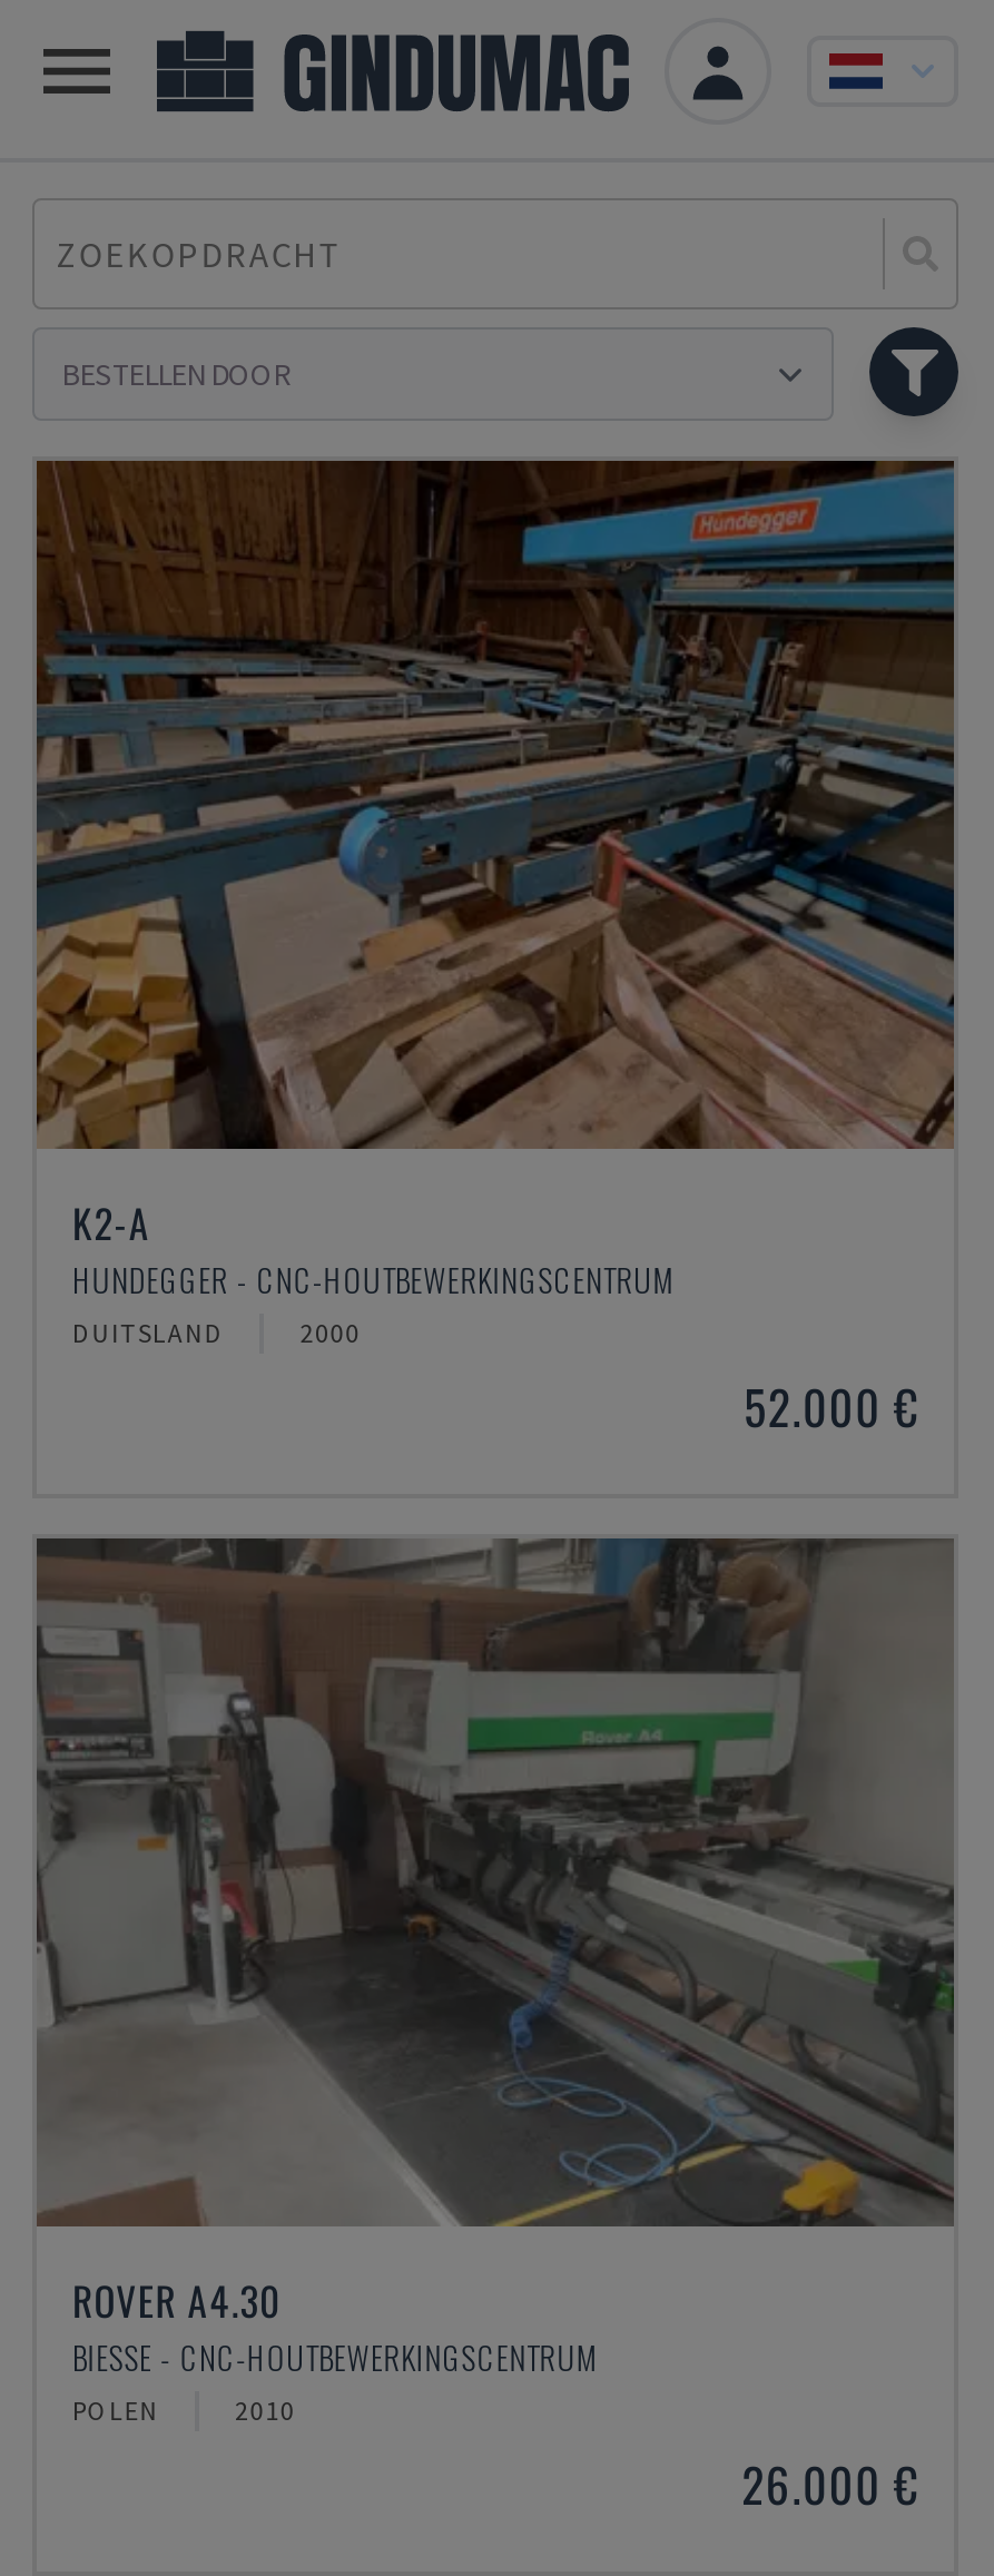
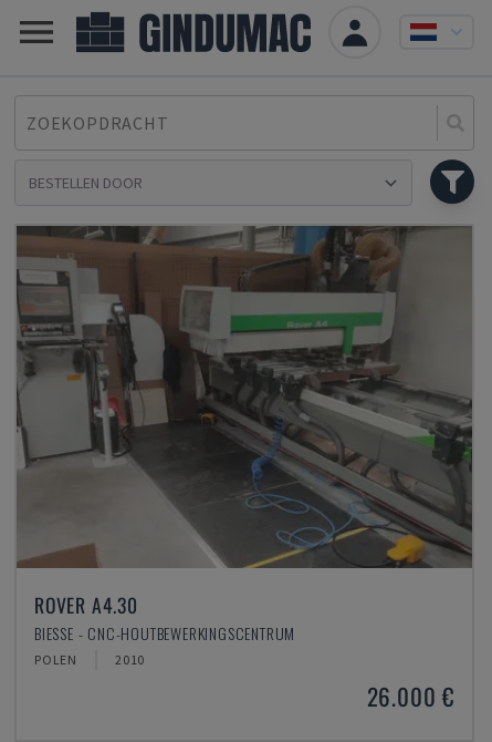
[35,459,956,1441] [image] | K2-A | HUNDEGGER - CNC-HOUTBEWERKINGSCENTRUM | DUITSLAND | 2000 | 52.000 € -> none

